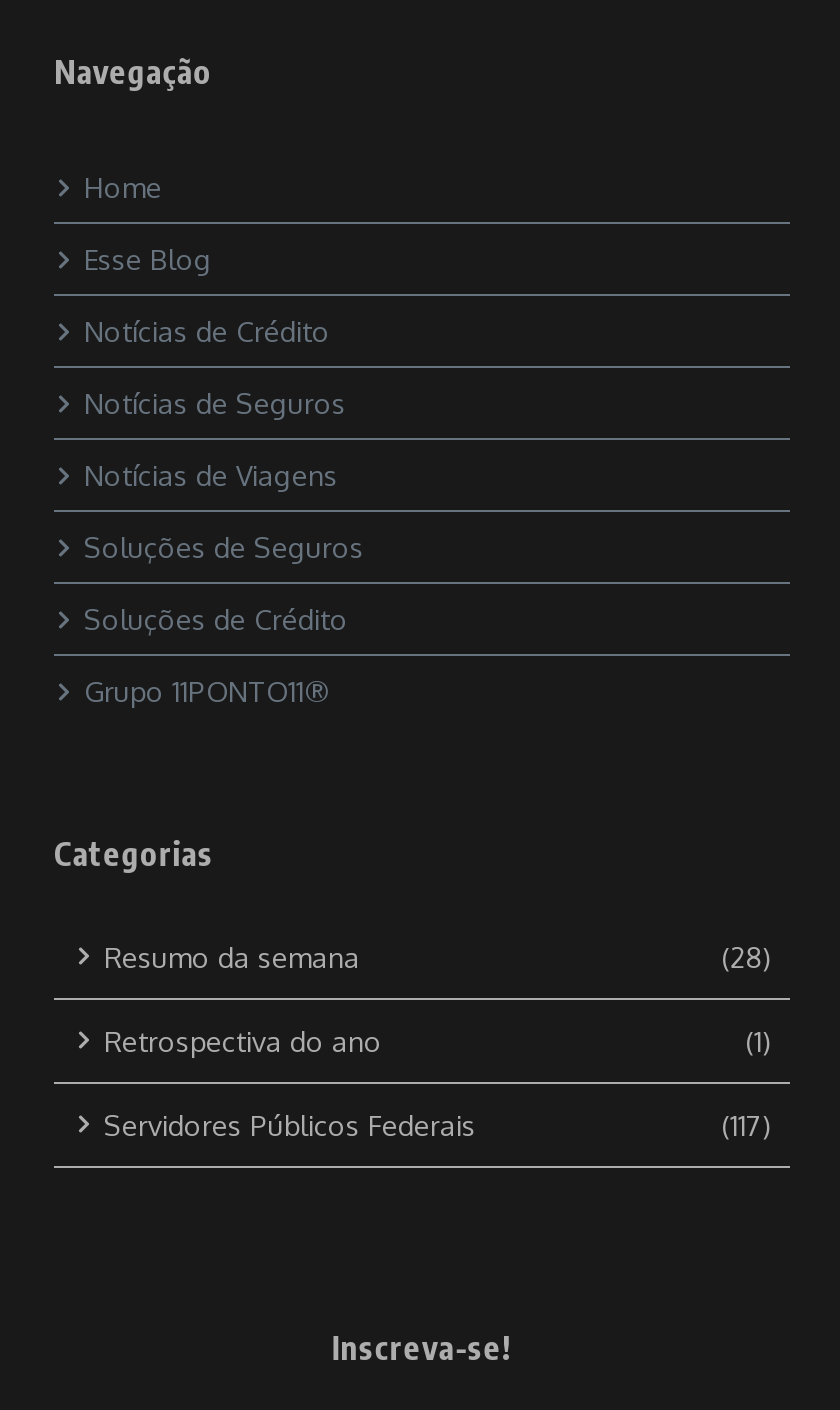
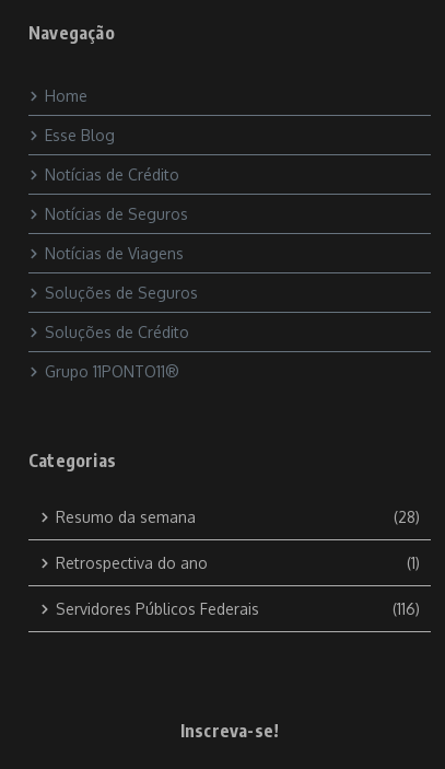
[722,1107,770,1141] (117) -> [393,600,420,618] (116)

